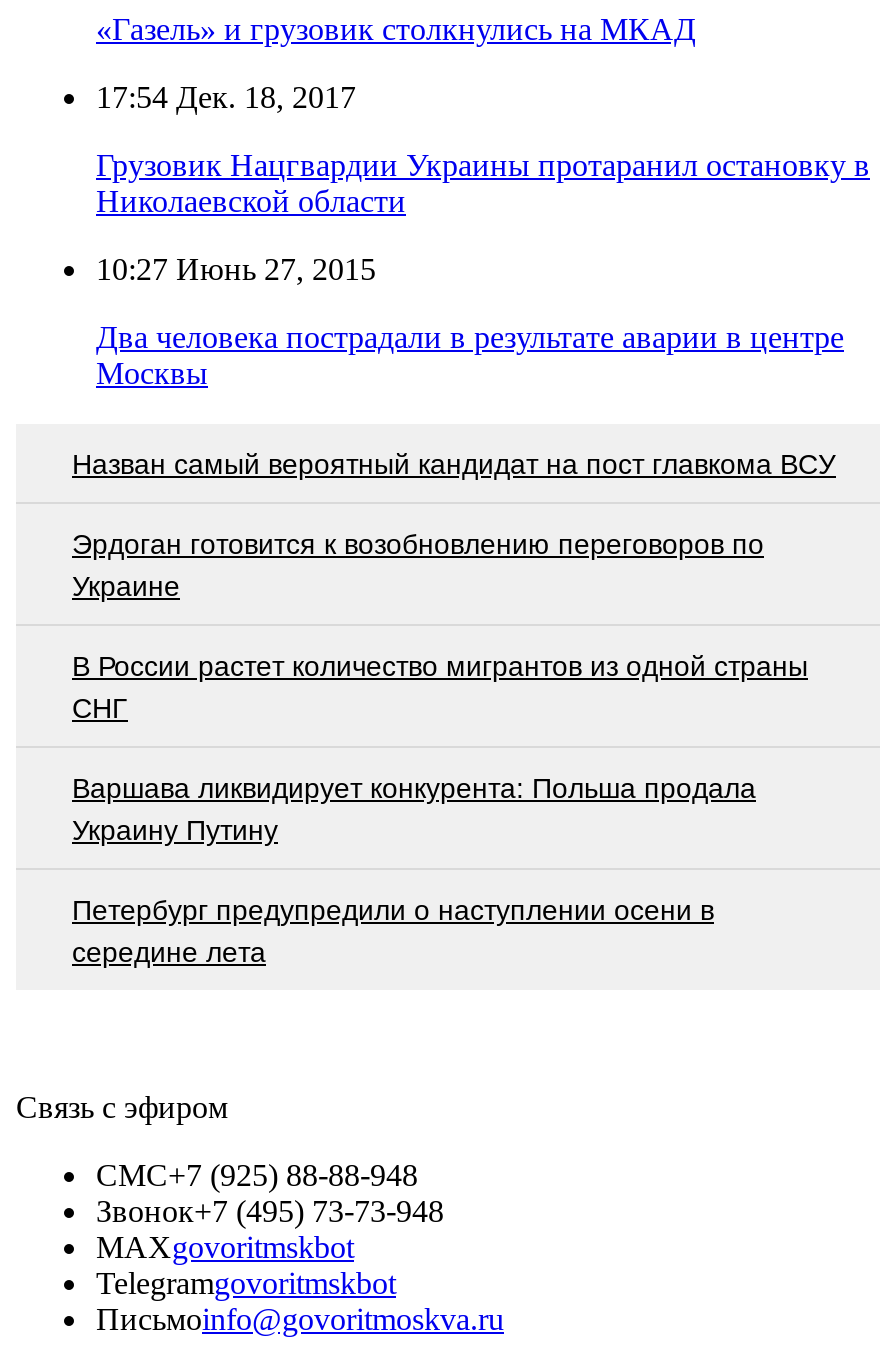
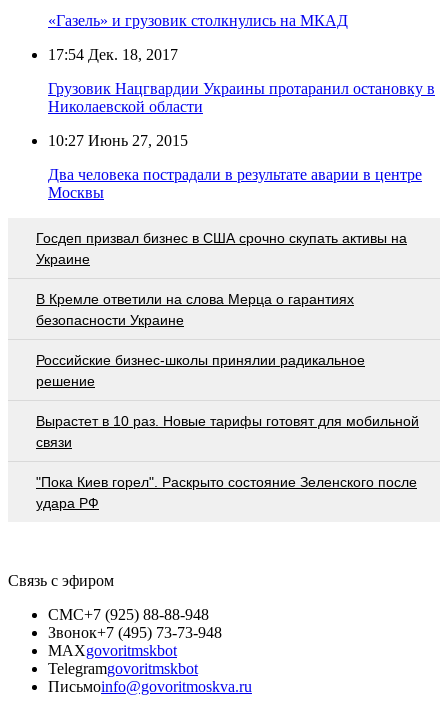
[72,447,836,559] Назван самый вероятный кандидат на пост главкома ВСУ | Эрдоган готовится к возобновлению переговоров по -> [36,230,407,246] Госдеп призвал бизнес в США срочно скупать активы на
moved [72,569,180,601] -> [36,251,90,267]: Украине
[72,649,808,967] В России растет количество мигрантов из одной страны | СНГ | Варшава ликвидирует конкурента: Польша продала | Украину Путину | Петербург предупредили о наступлении осени в | середине лета -> [36,291,419,511] В Кремле ответили на слова Мерца о гарантиях | безопасности Украине | Российские бизнес-школы принялии радикальное | решение | Вырастет в 10 раз. Новые тарифы готовят для мобильной | связи | "Пока Киев горел". Раскрыто состояние Зеленского после | удара РФ

